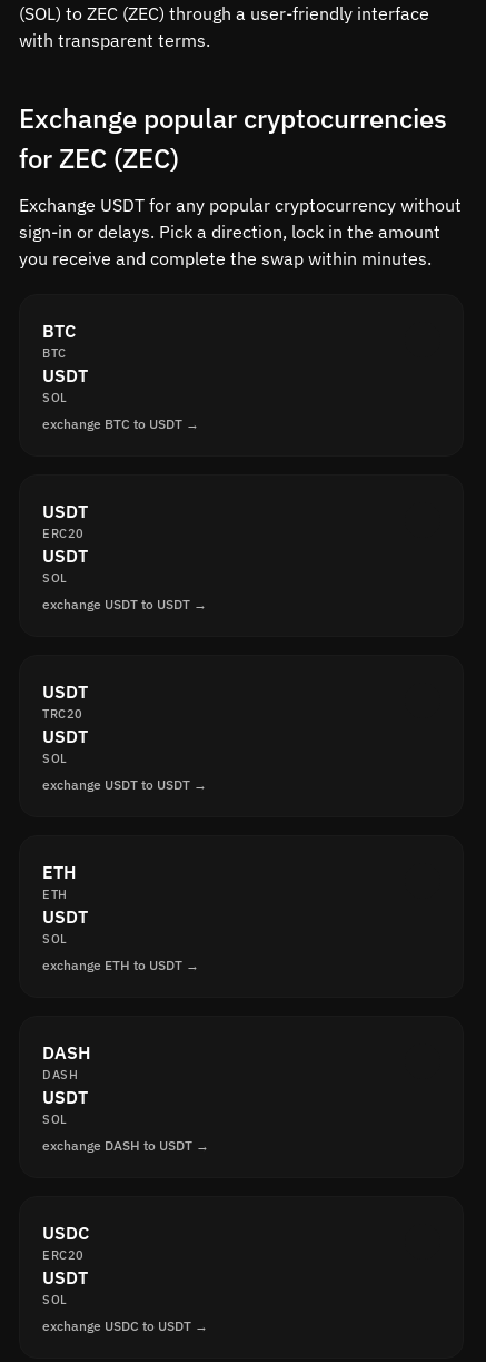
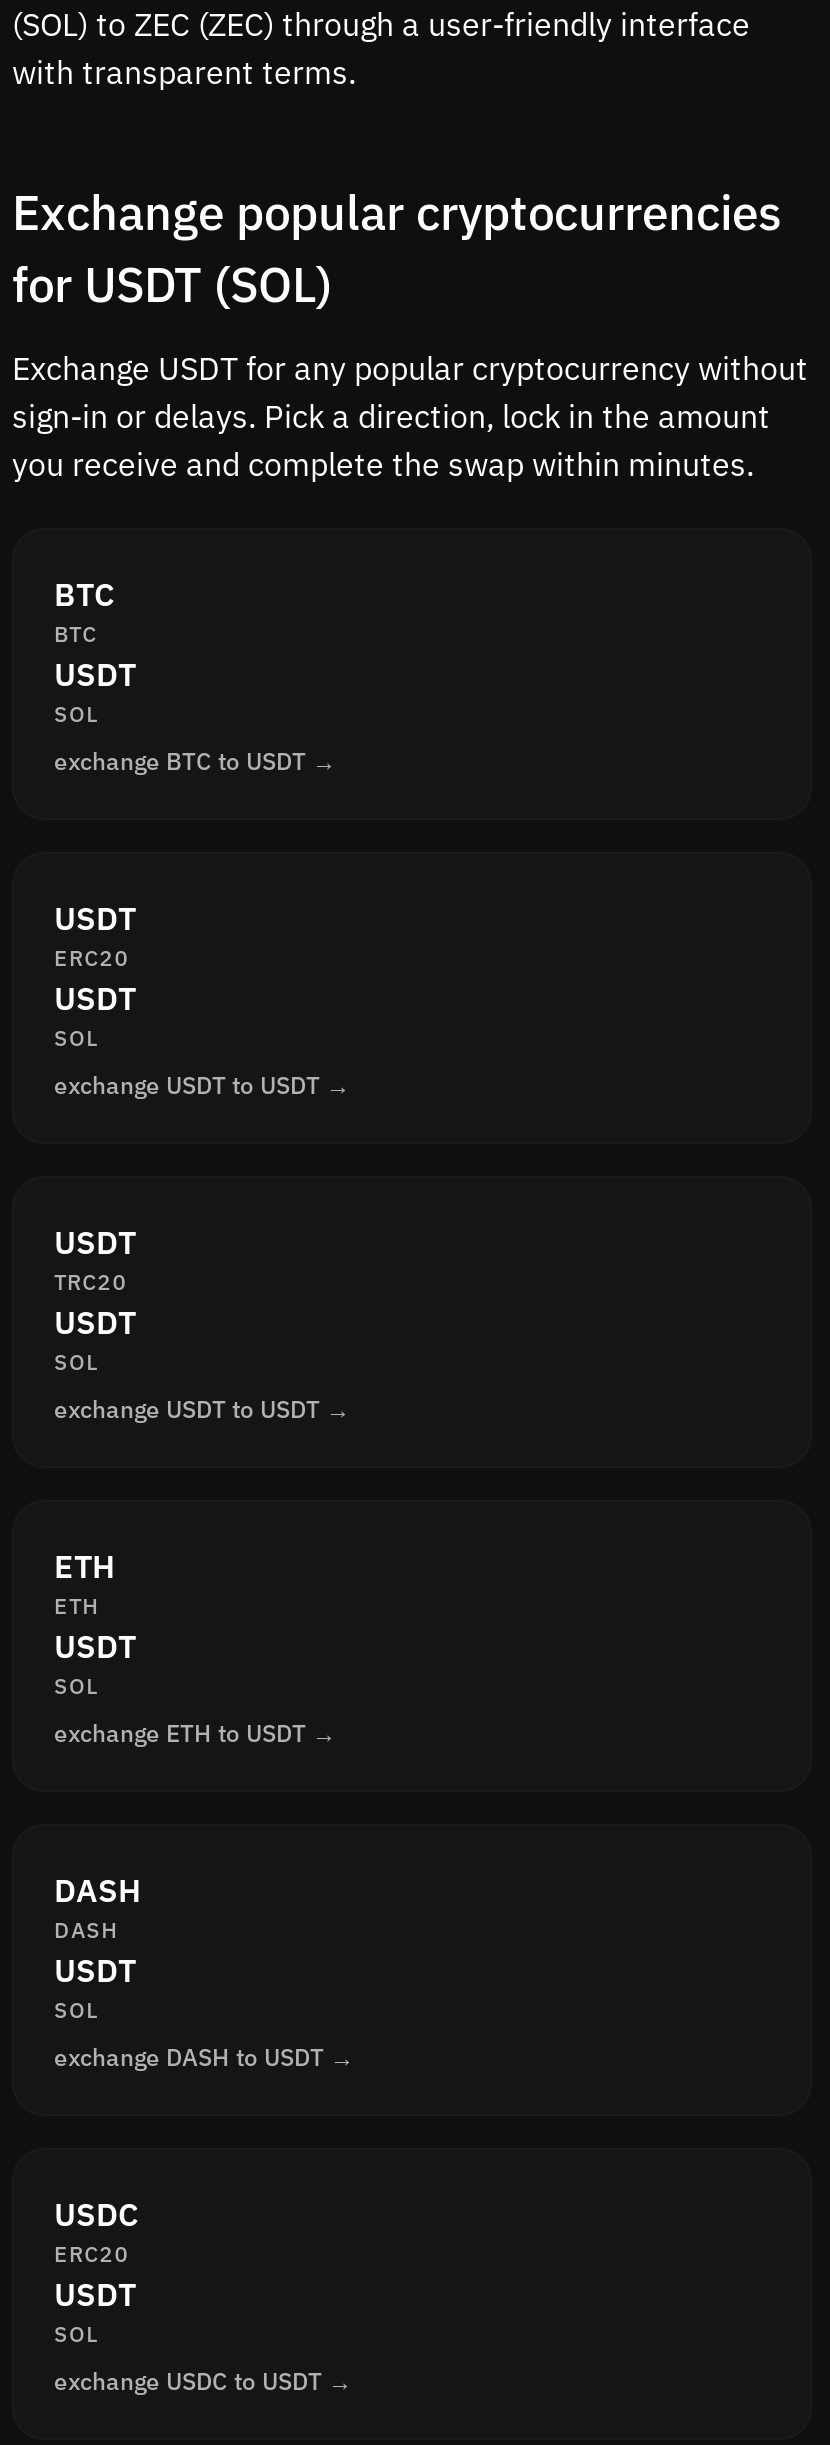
[19,141,179,176] for ZEC (ZEC) -> [12,252,332,316] for USDT (SOL)

